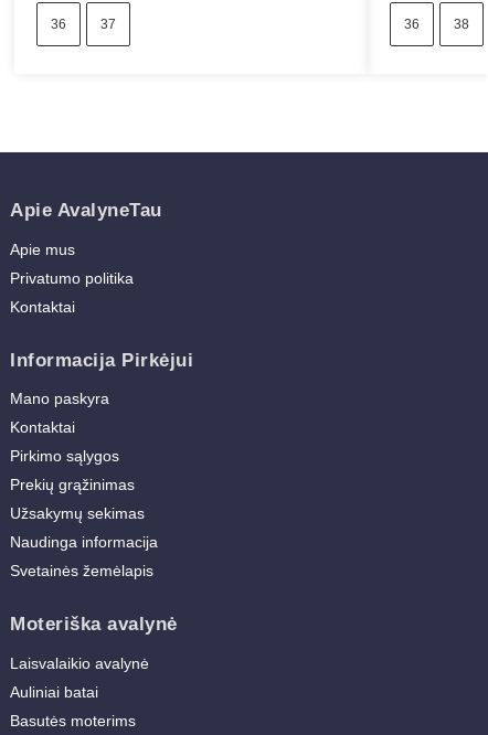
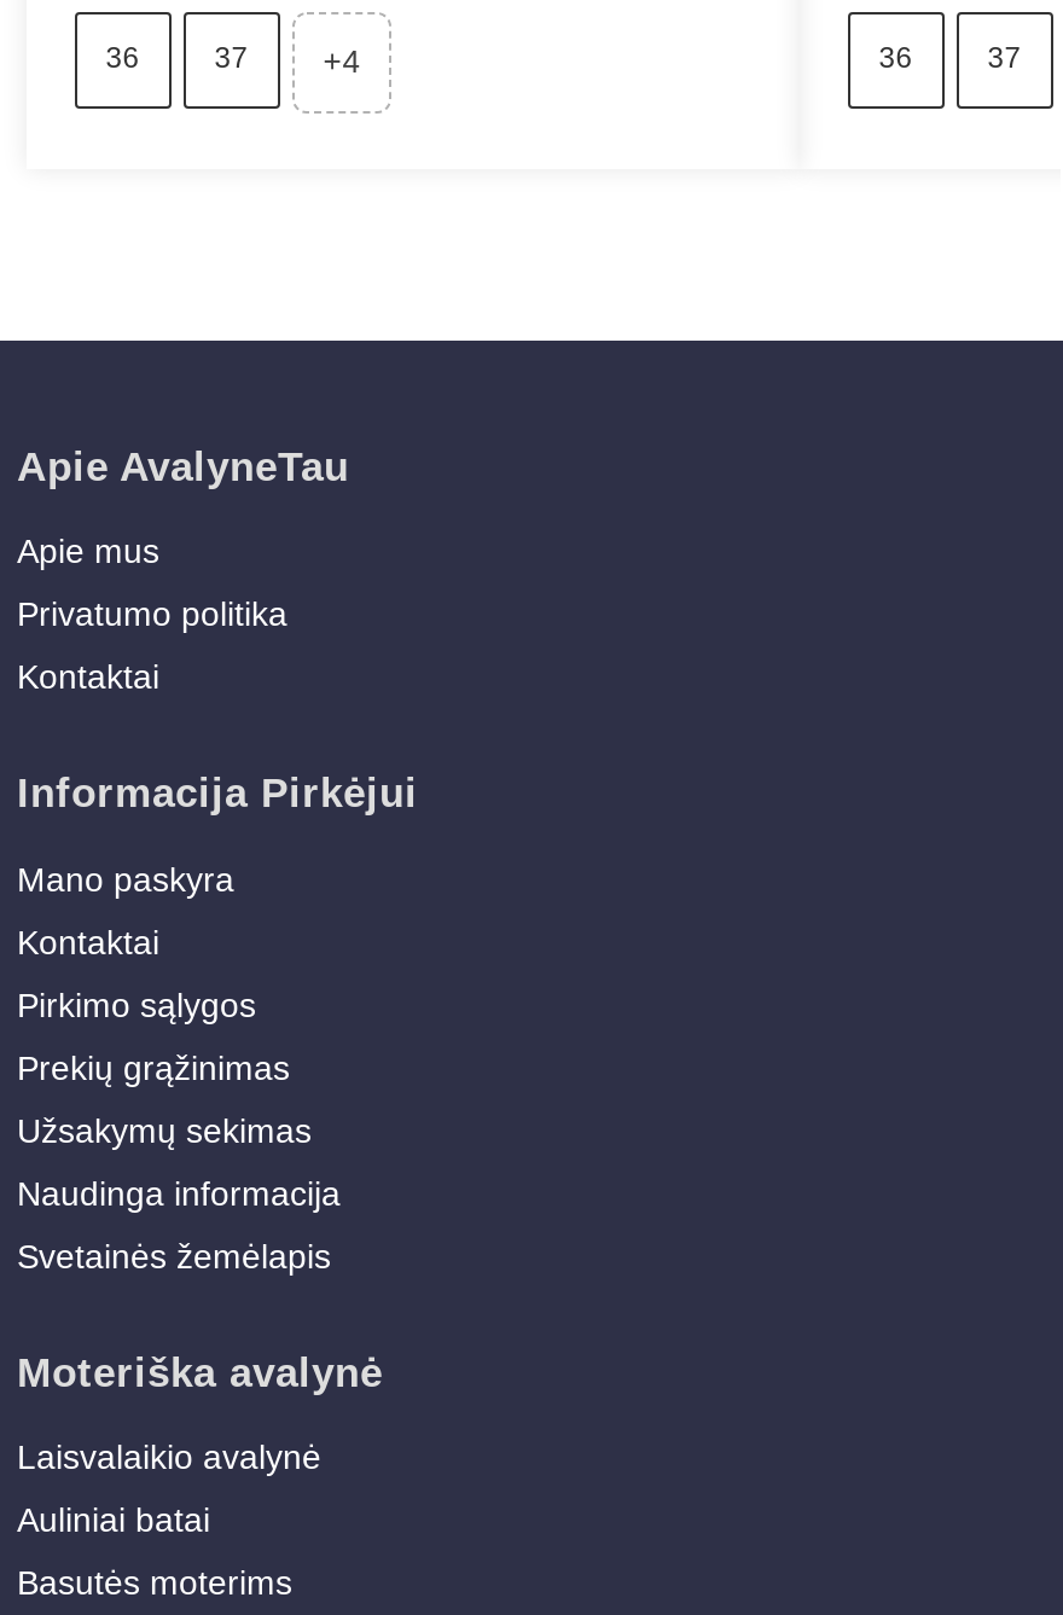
[454,16,469,32] 38 -> [988,42,1021,76] 37
none -> [323,44,359,81] +4

